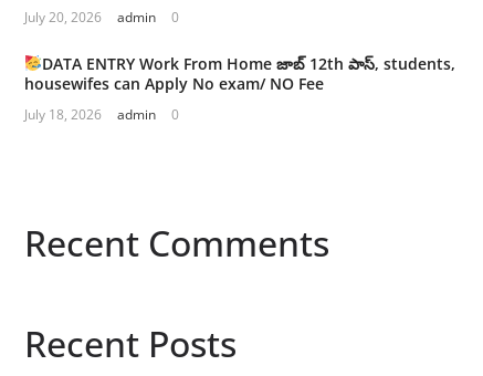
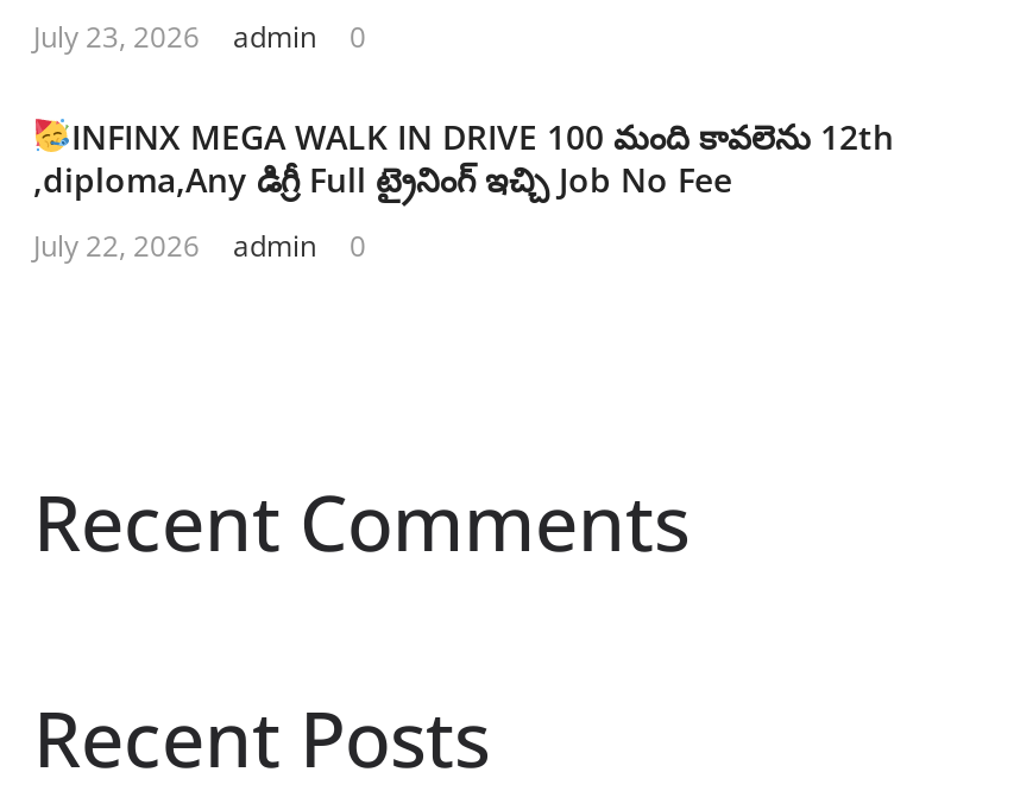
[24,8,179,26] July 20, 2026 admin 0 -> [33,16,366,57] July 23, 2026 admin 0
[24,53,455,94] DATA ENTRY Work From Home జాబ్ 12th పాస్, students, | housewifes can Apply No exam/ NO Fee -> [33,114,894,201] INFINX MEGA WALK IN DRIVE 100 మంది కావలెను 12th | ,diploma,Any డిగ్రీ Full ట్రైనింగ్ ఇచ్చి Job No Fee
[24,105,179,124] July 18, 2026 admin 0 -> [33,225,366,266] July 22, 2026 admin 0

